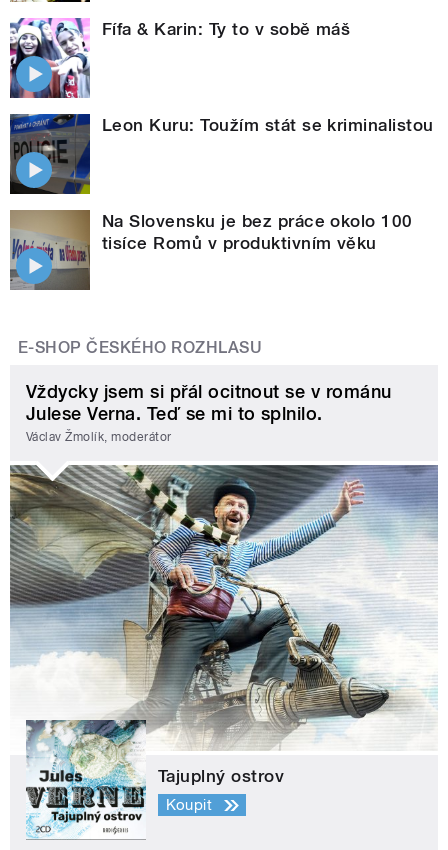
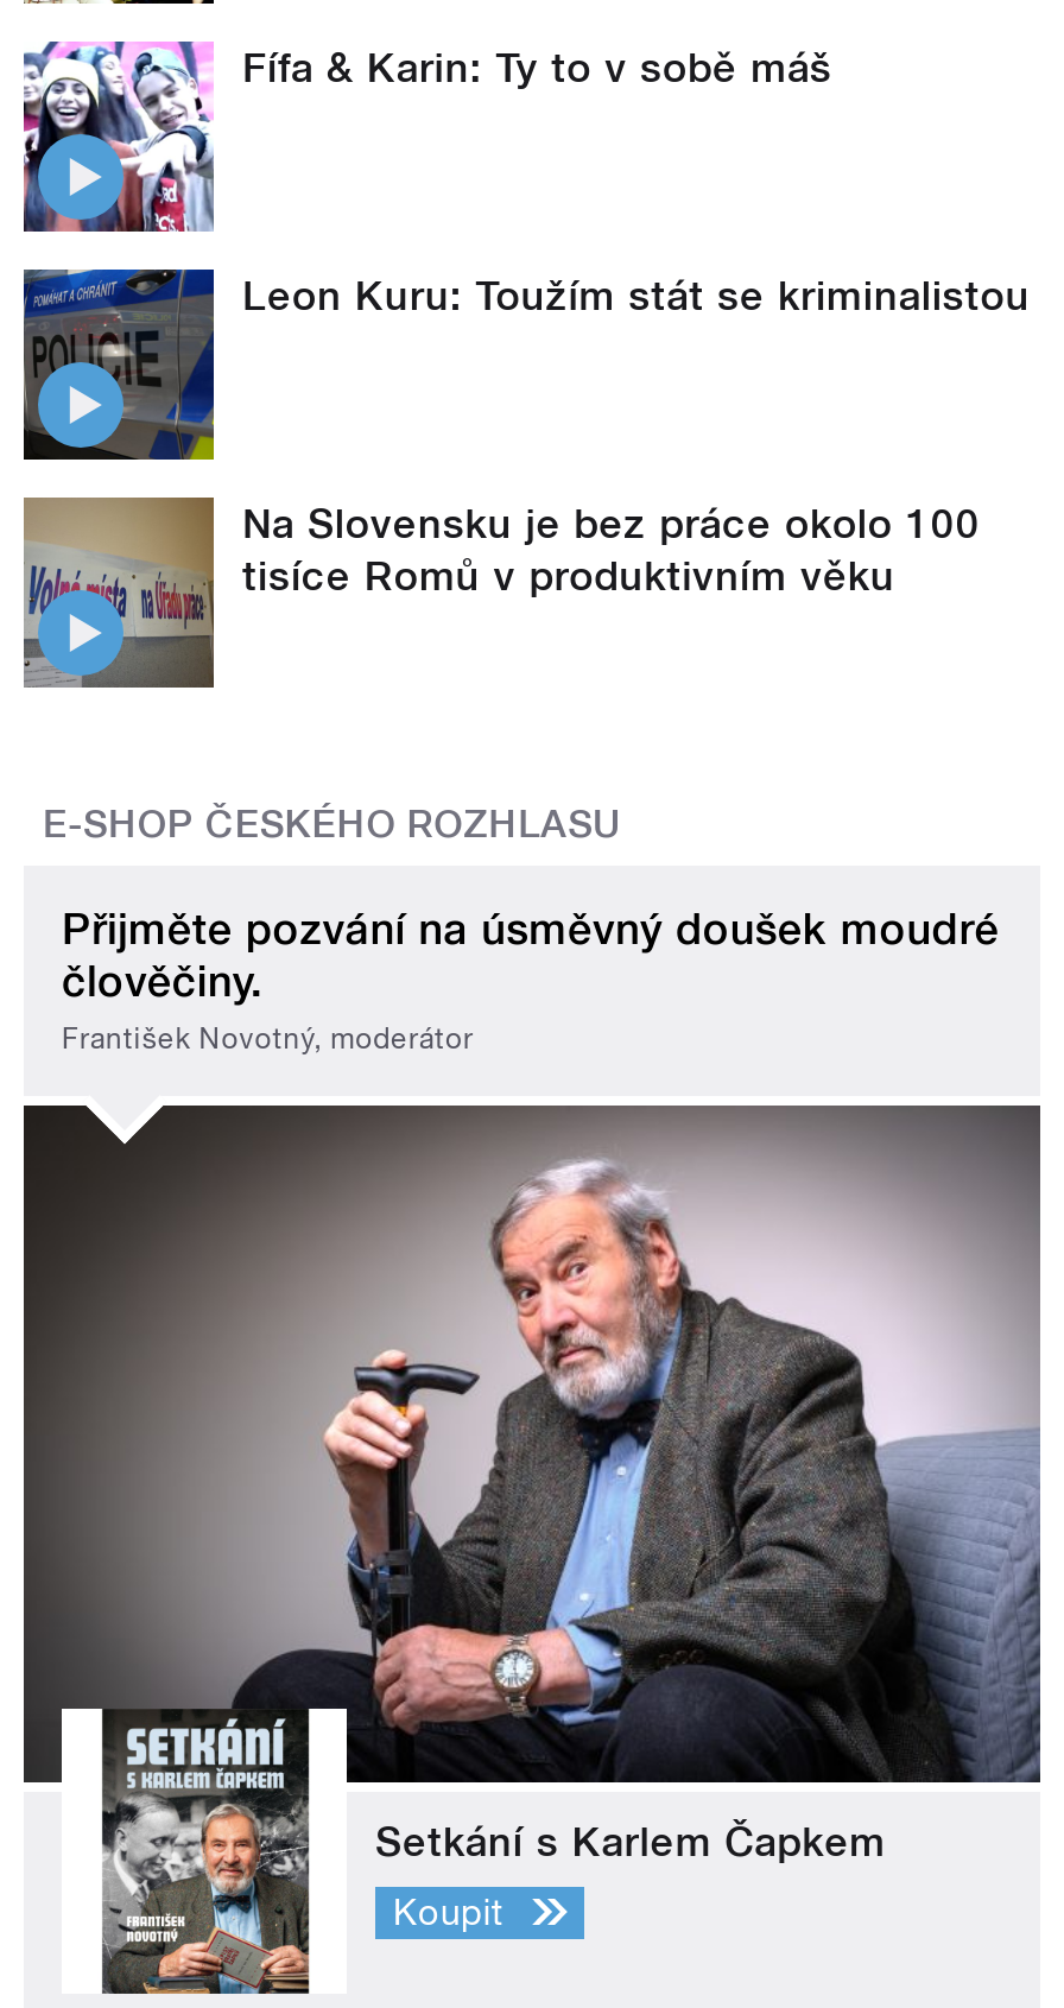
[26,381,392,444] Vždycky jsem si přál ocitnout se v románu | Julese Verna. Teď se mi to splnilo. | Václav Žmolík, moderátor -> [62,905,999,1055] Přijměte pozvání na úsměvný doušek moudré | člověčiny. | František Novotný, moderátor
[9,464,439,840] [image] | Tajuplný ostrov -> [21,1104,1043,1995] [image] | Setkání s Karlem Čapkem

